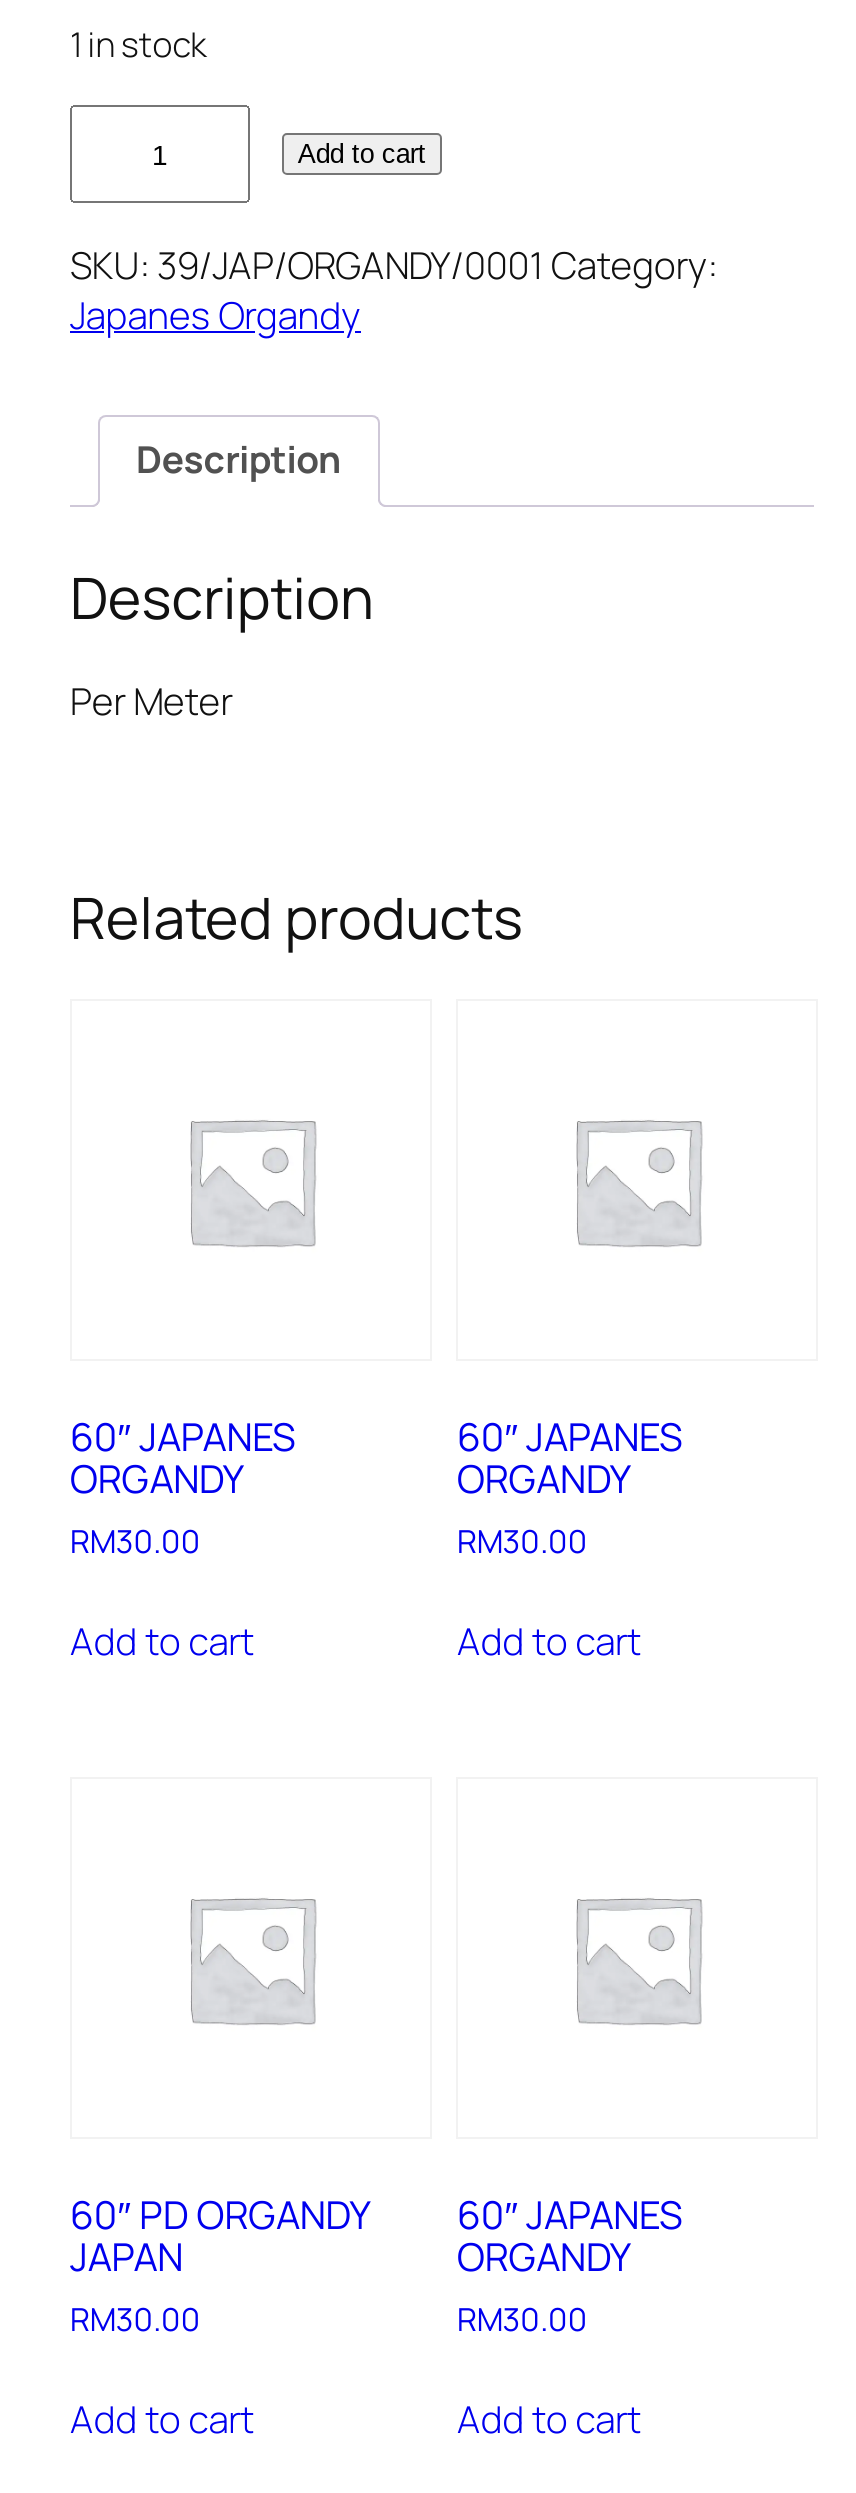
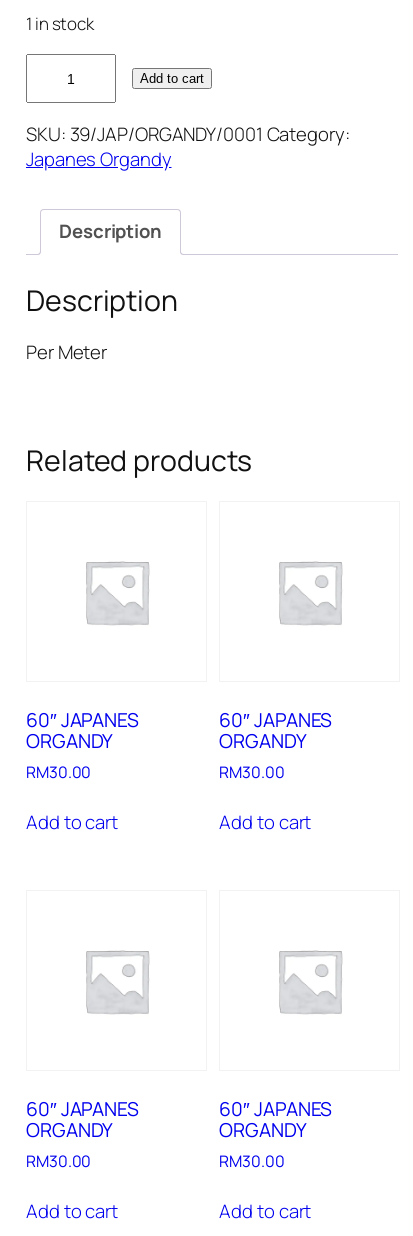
[70,2188,369,2282] 60″ PD ORGANDY | JAPAN -> [26,1096,139,1143] 60″ JAPANES | ORGANDY

